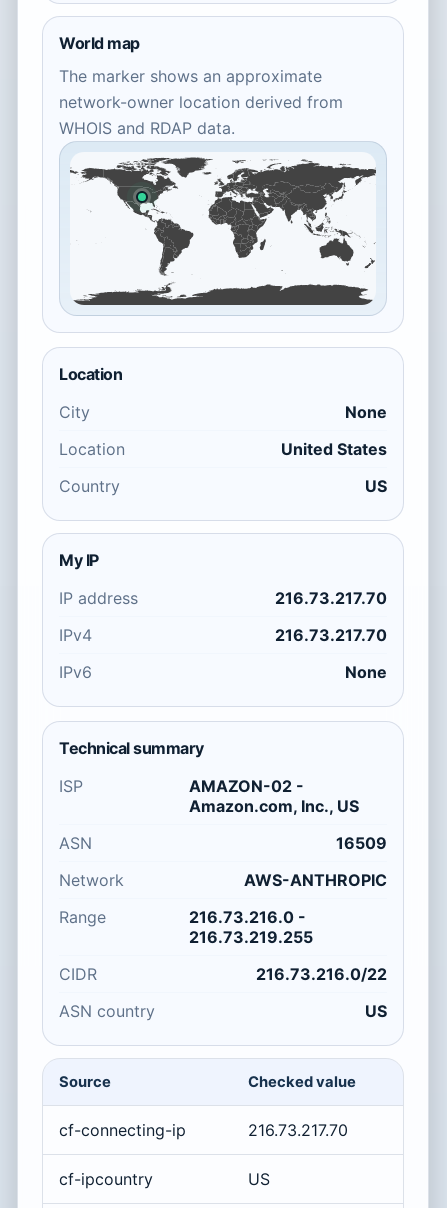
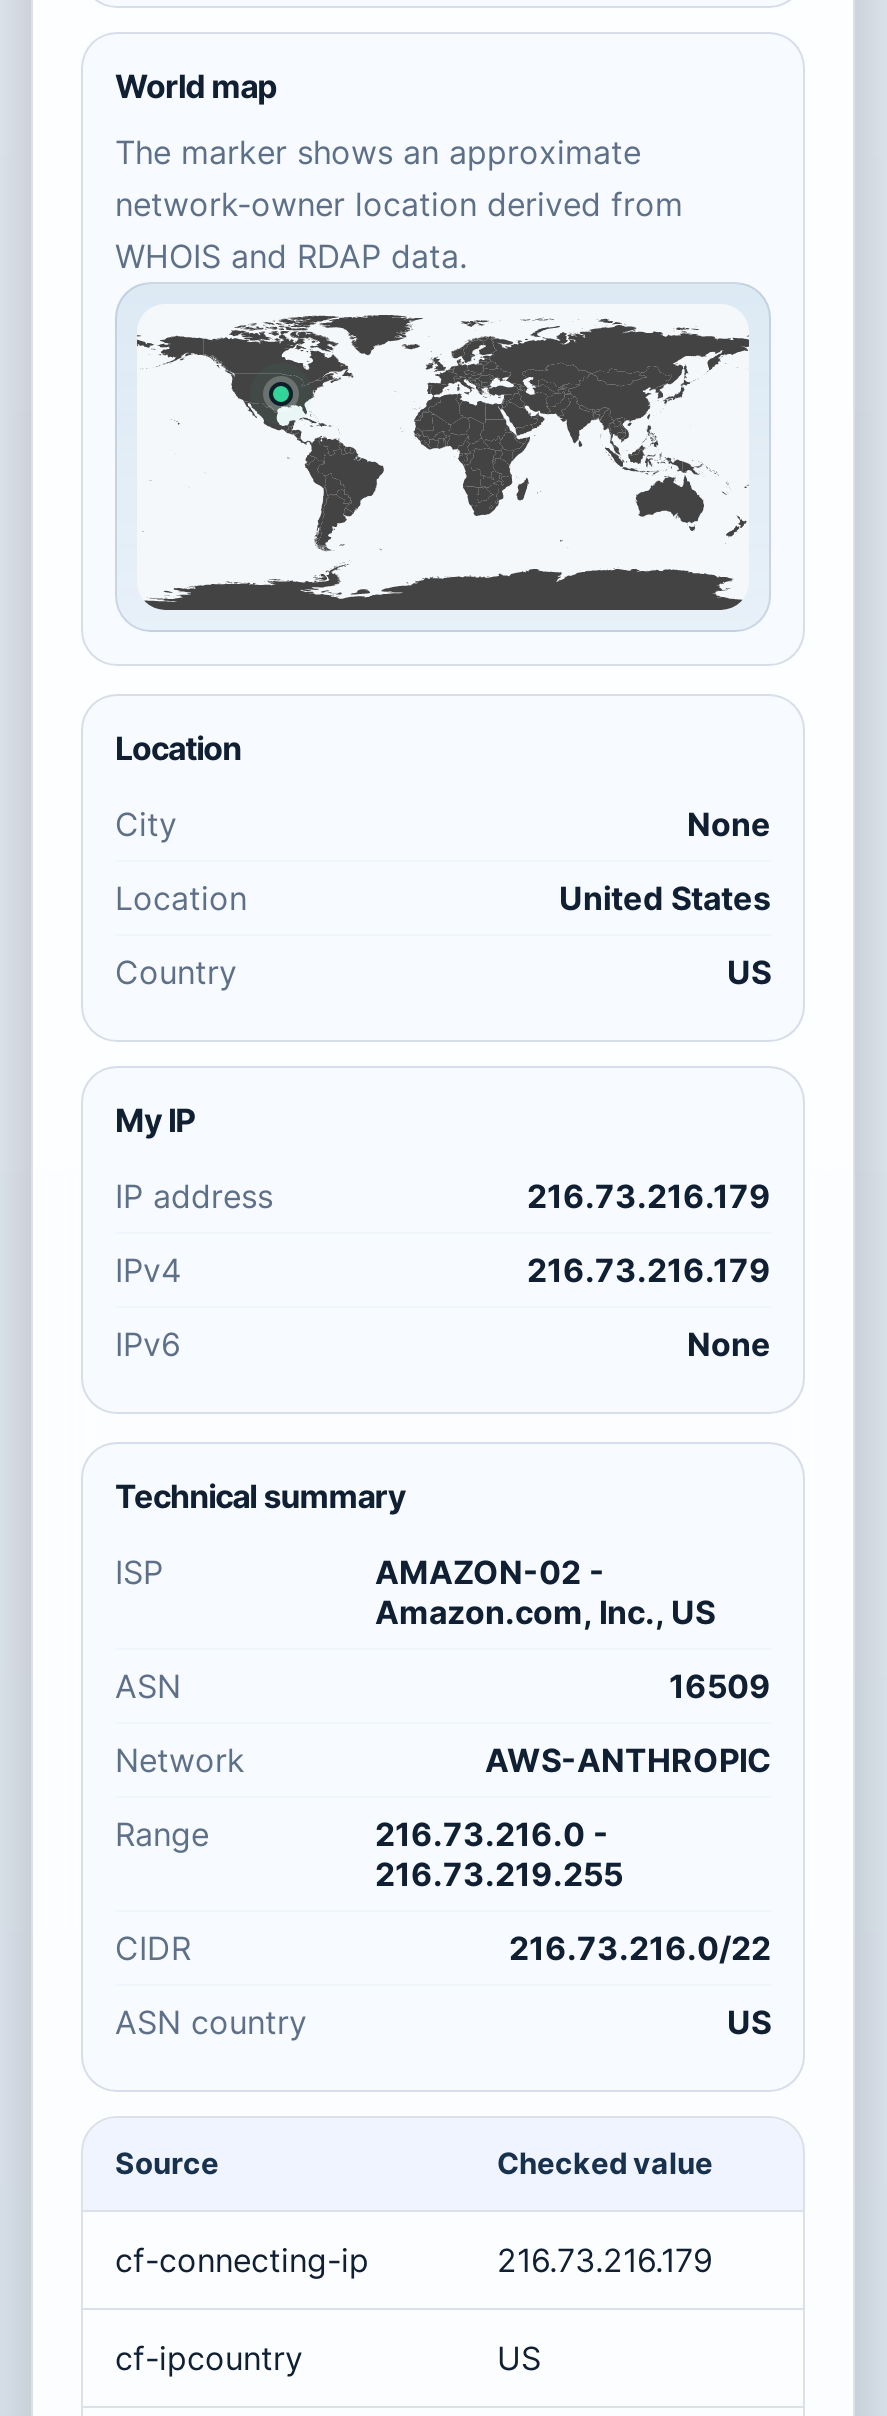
[275,588,387,608] 216.73.217.70 -> [527,1176,771,1216] 216.73.216.179
[275,625,387,645] 216.73.217.70 -> [527,1250,771,1290] 216.73.216.179
[248,1120,348,1140] 216.73.217.70 -> [497,2240,713,2280] 216.73.216.179

